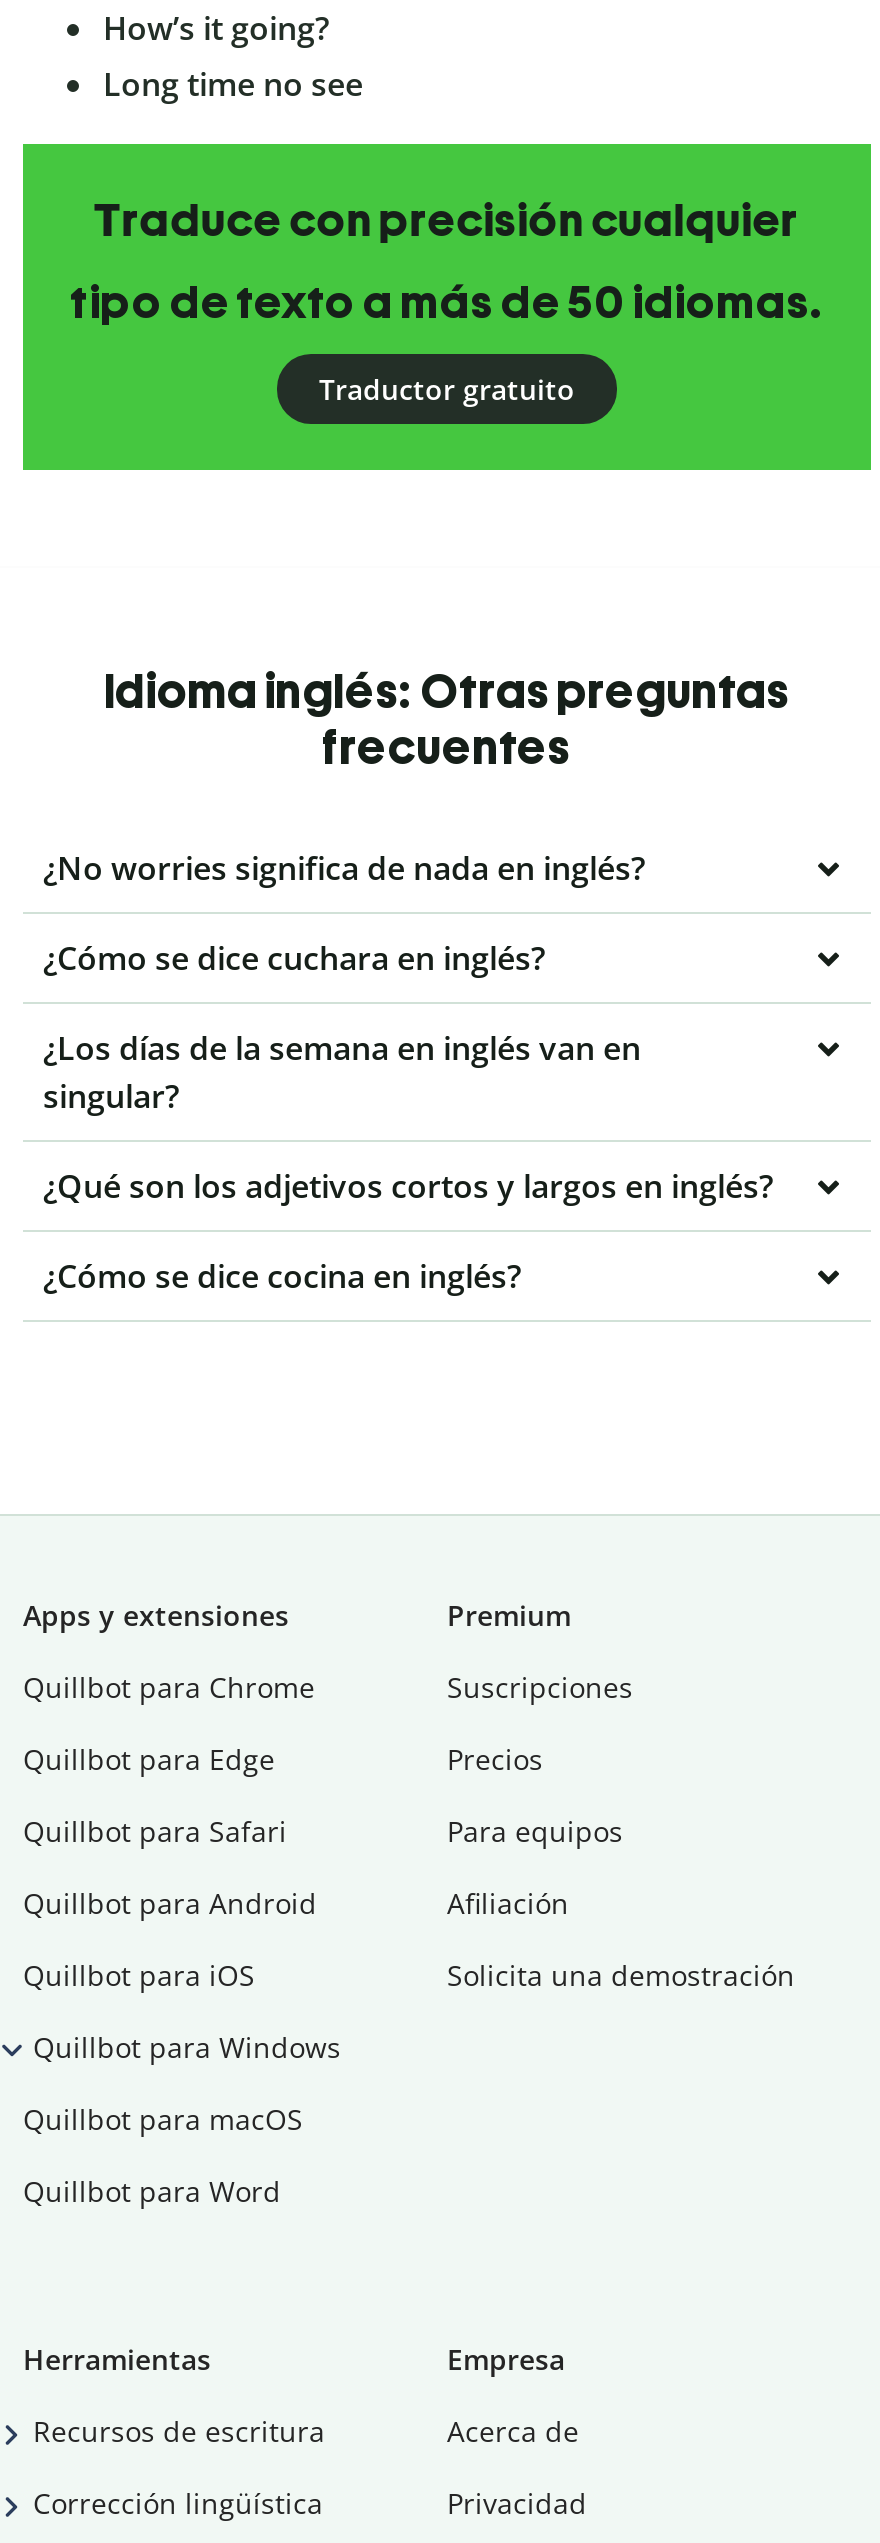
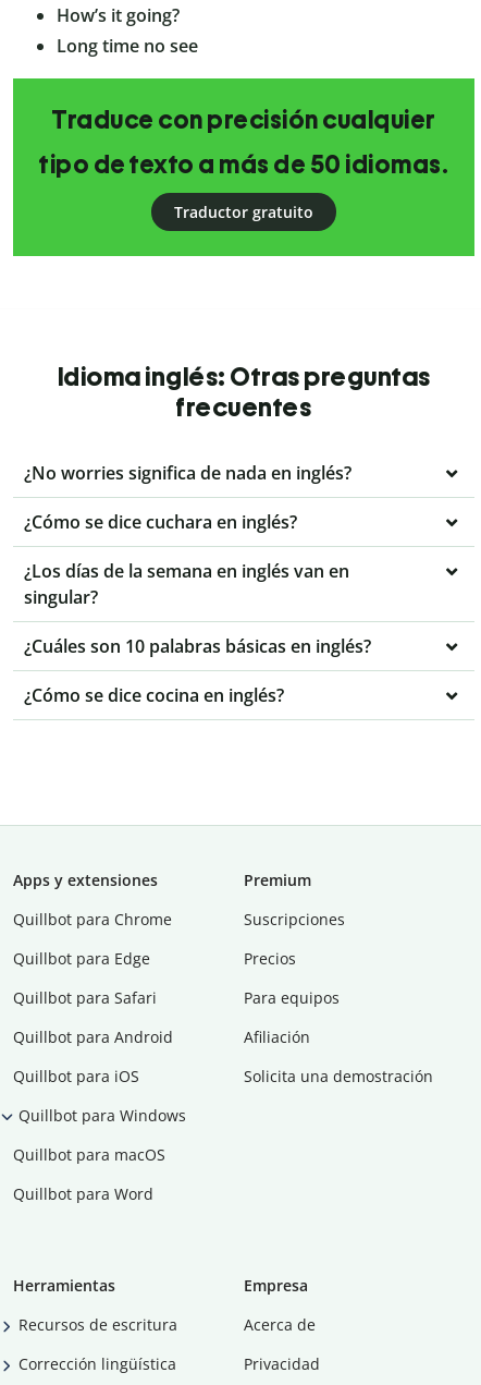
[43,1165,773,1209] ¿Qué son los adjetivos cortos y largos en inglés? -> [24,635,371,659] ¿Cuáles son 10 palabras básicas en inglés?

